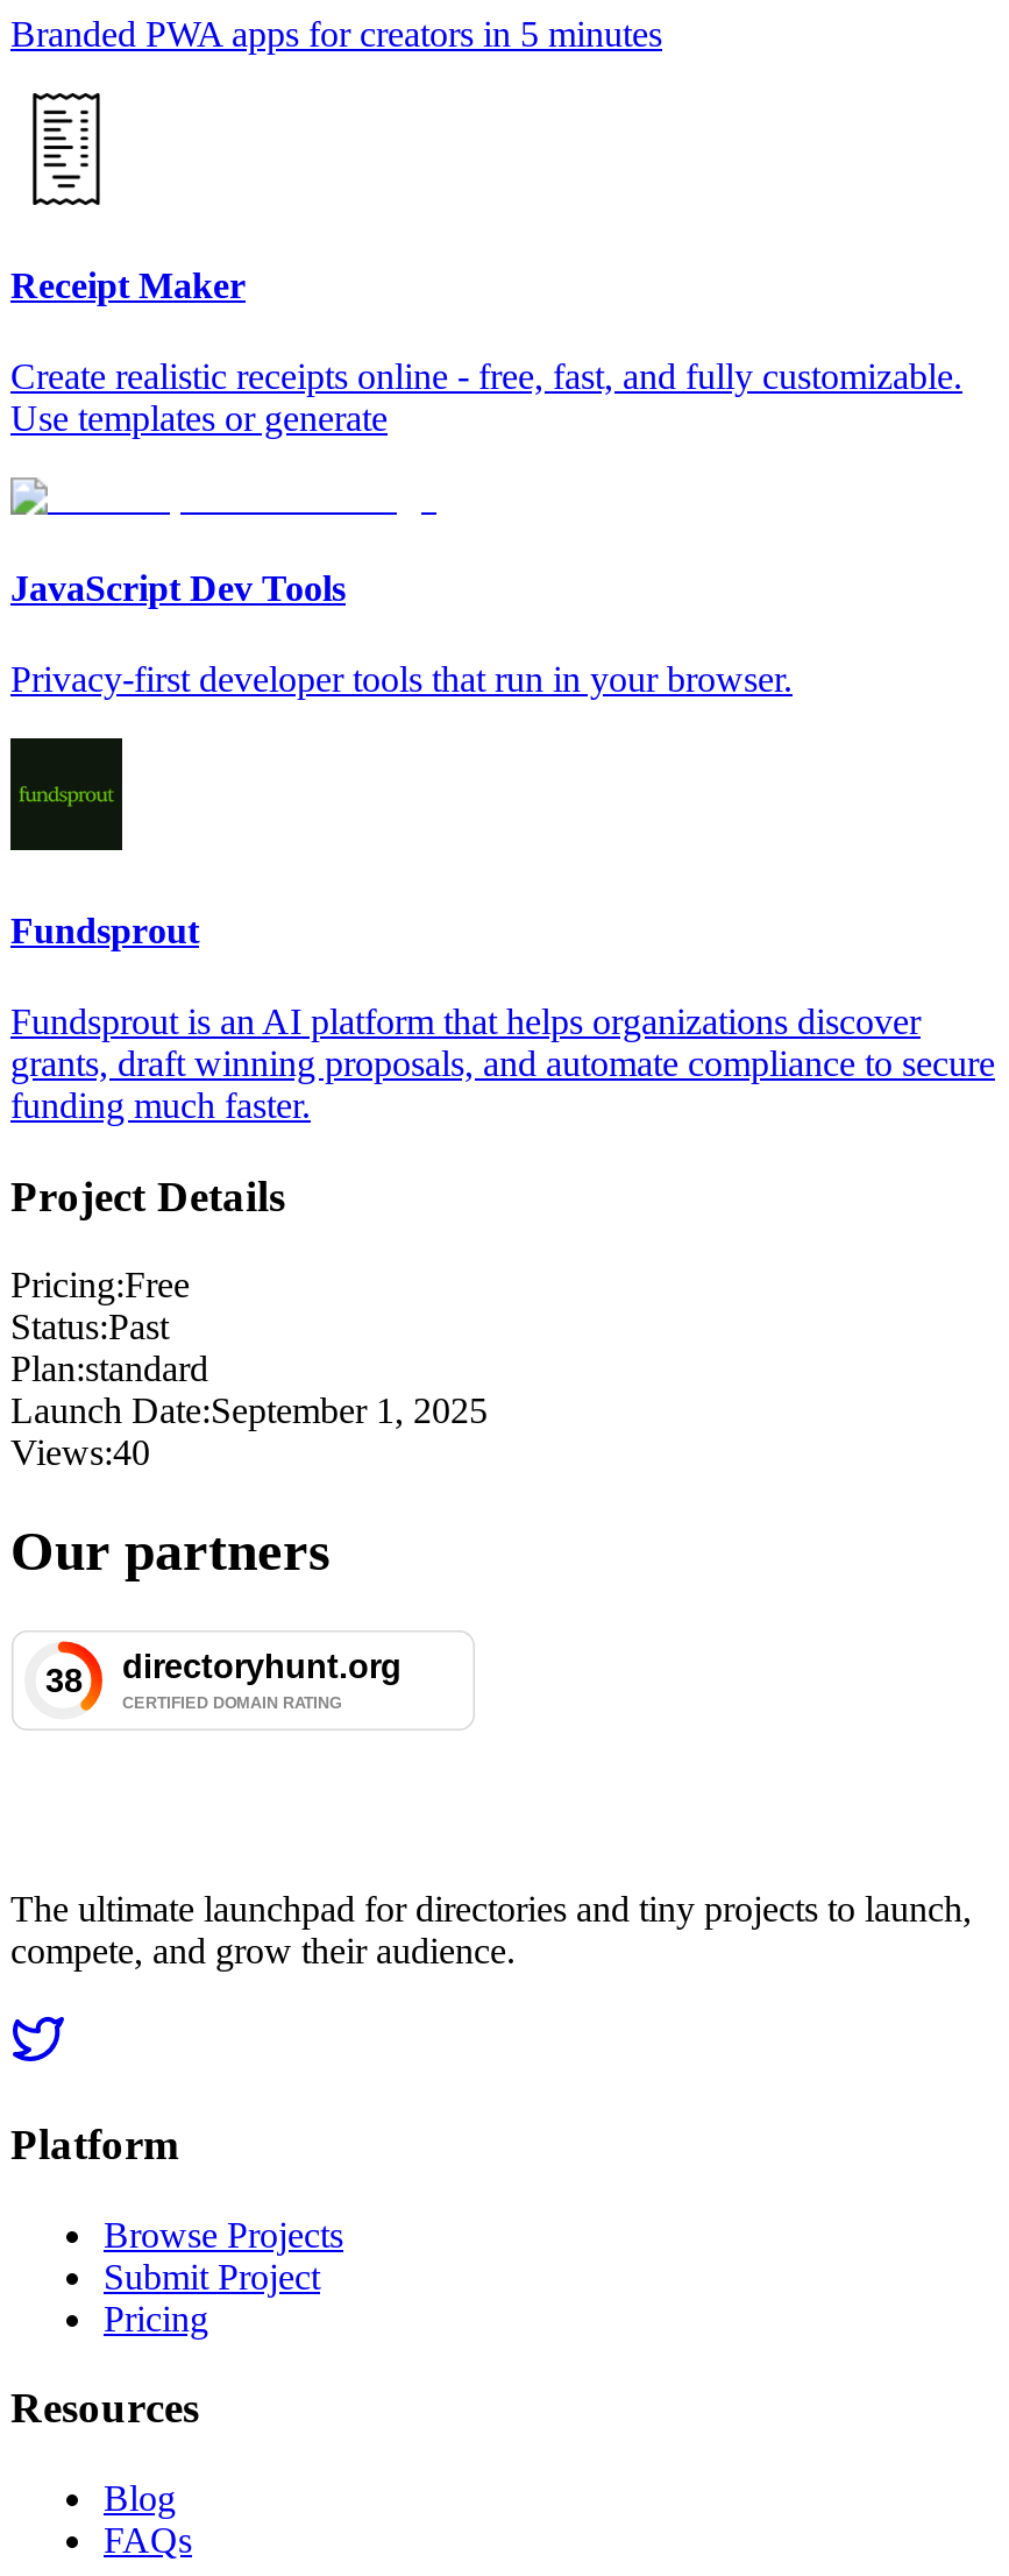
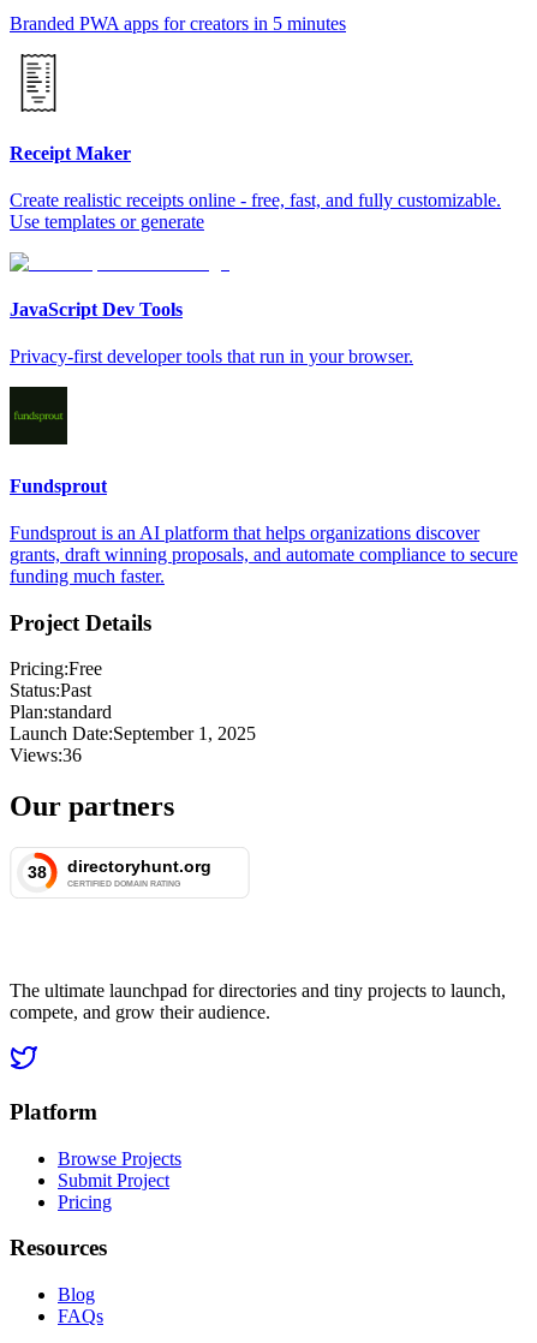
[10,1433,150,1473] Views:40 -> [10,745,82,766] Views:36

